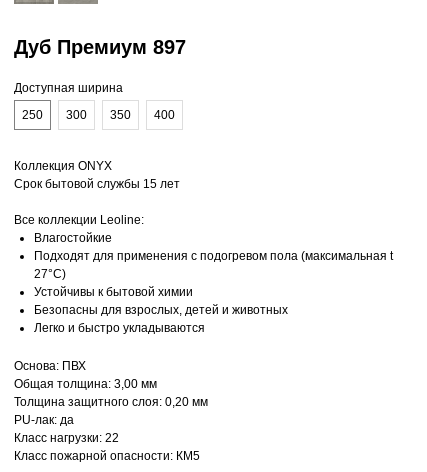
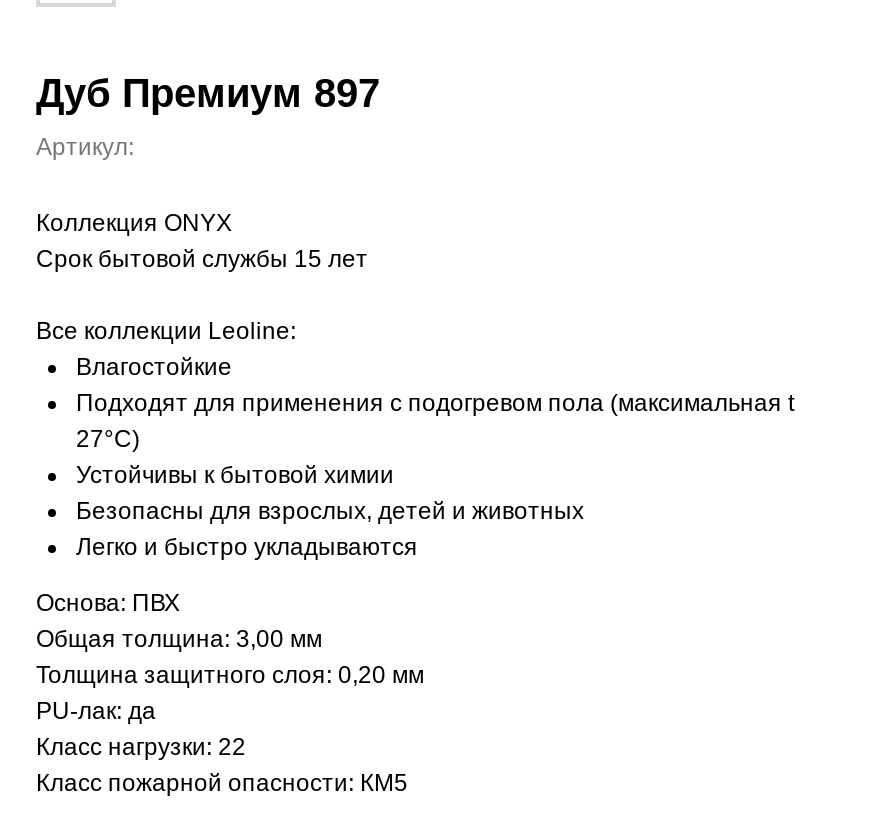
[14,81,175,122] Доступная ширина | 250 | 300 | 350 | 400 -> [36,133,134,161] Артикул:

